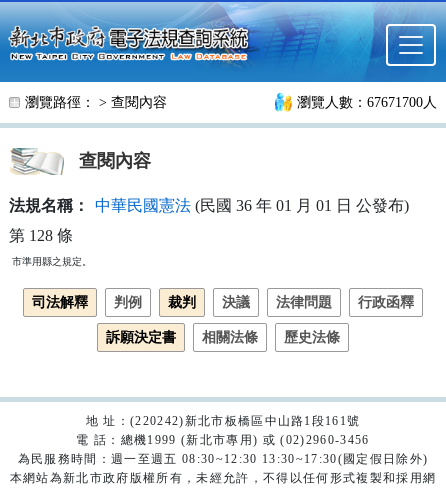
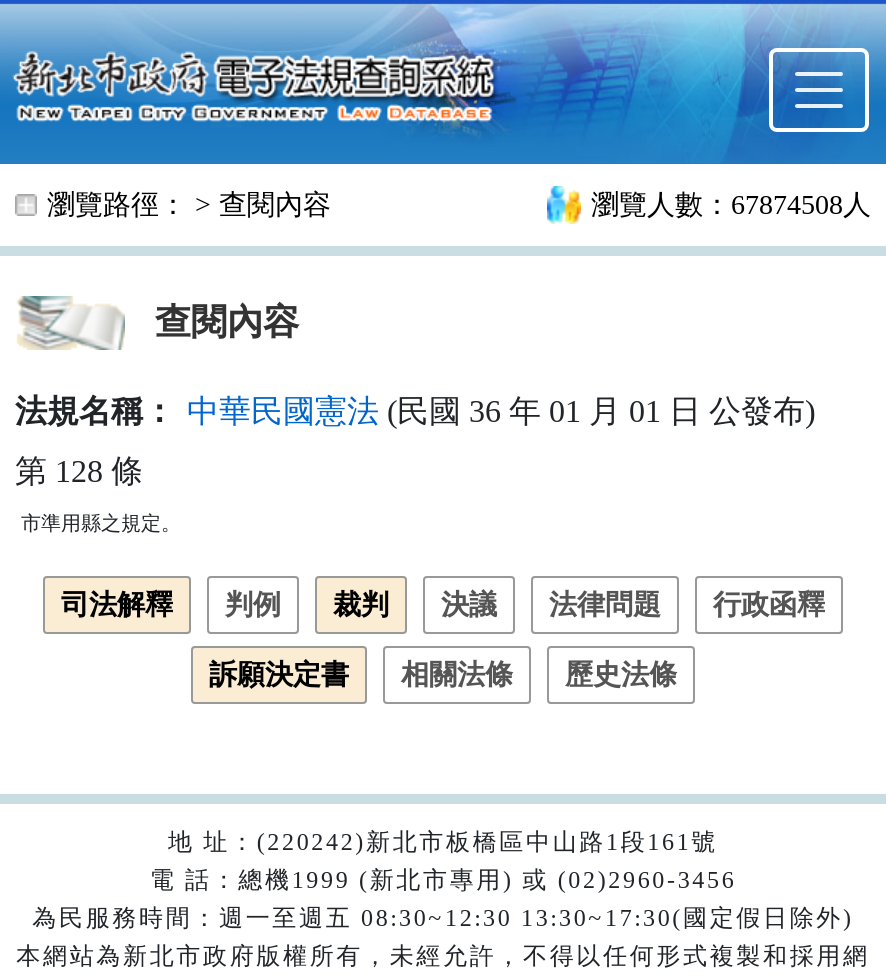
[297,95,437,110] 瀏覽人數：67671700人 -> [591,191,871,221] 瀏覽人數：67874508人

